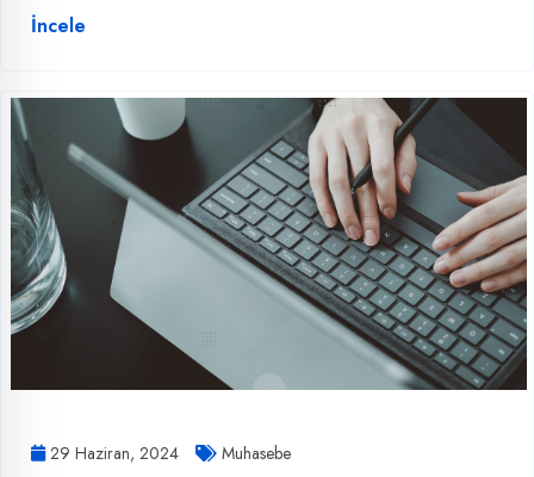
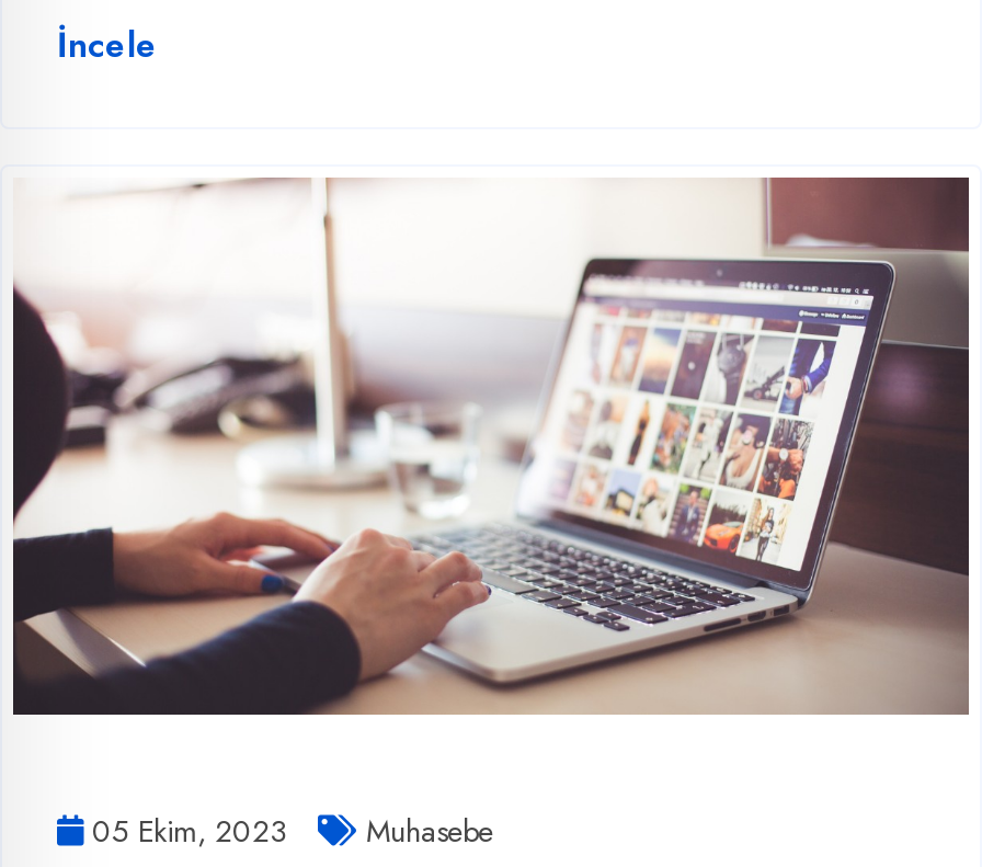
[7,97,528,391] [image] -> [11,175,971,717] [image]
[45,441,291,465] 29 Haziran, 2024 Muhasebe -> [83,809,493,853] 05 Ekim, 2023 Muhasebe

